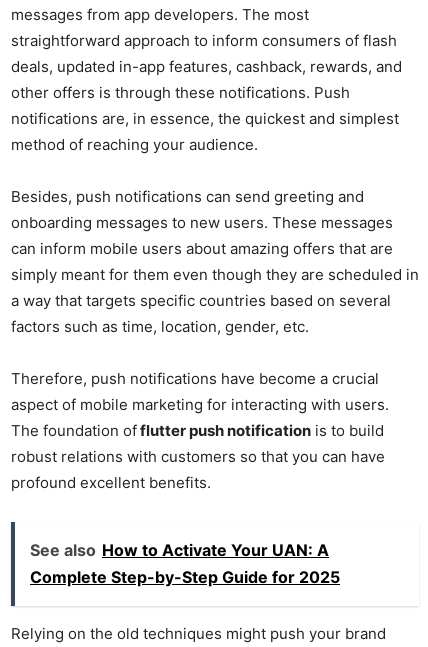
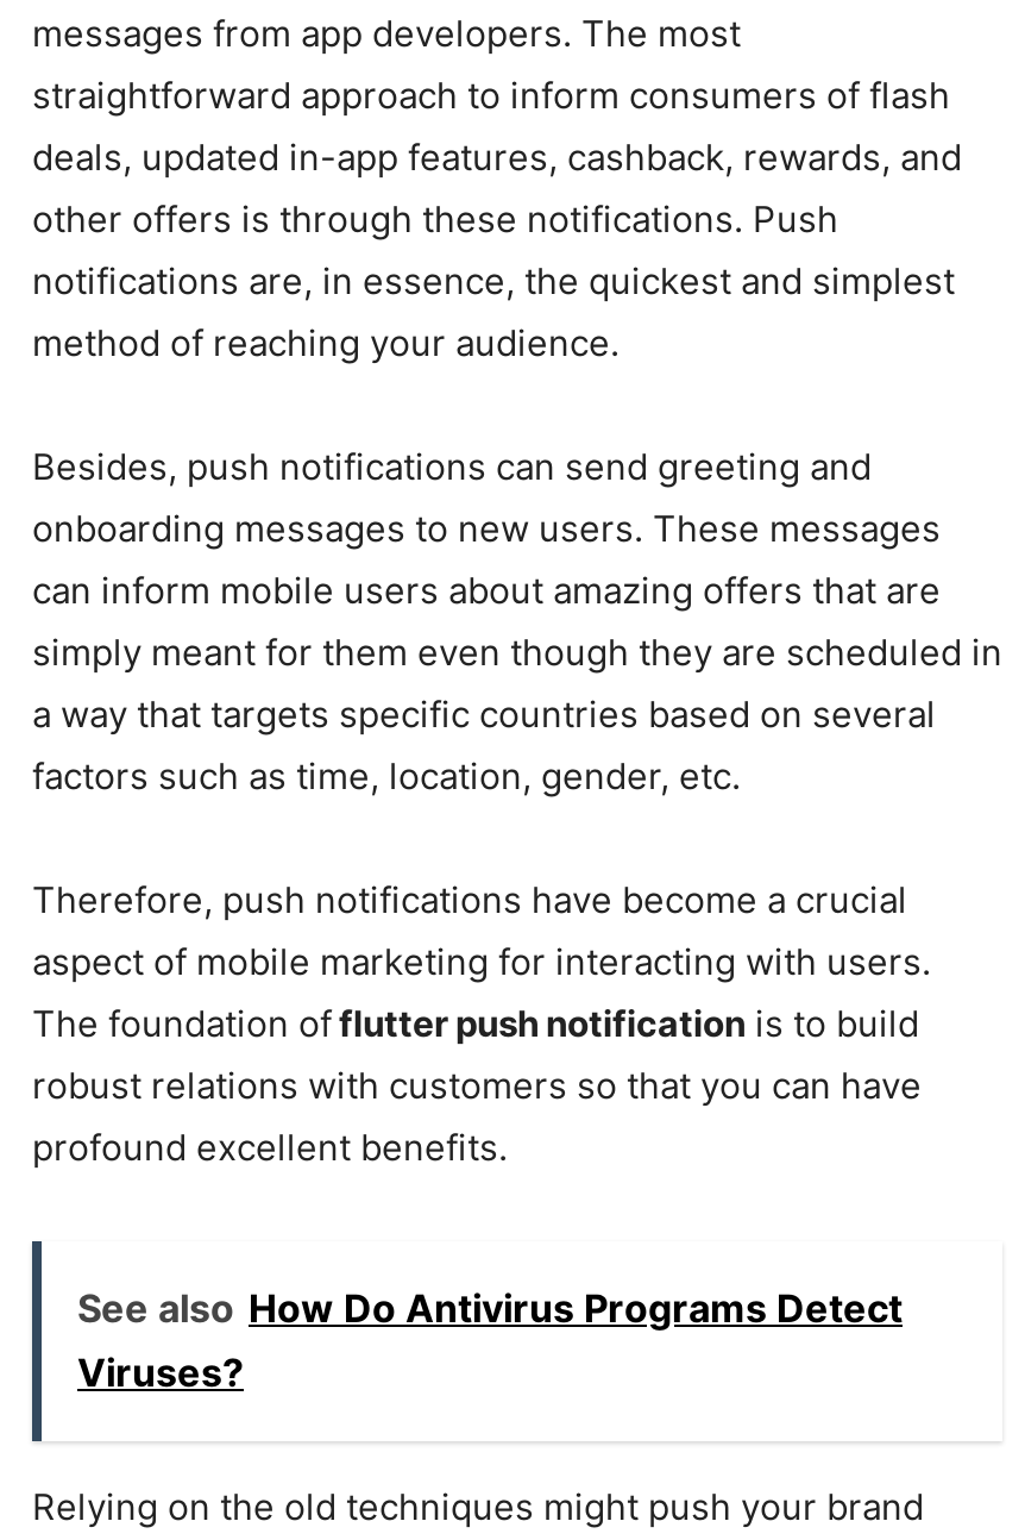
[30,540,340,587] See also How to Activate Your UAN: A | Complete Step-by-Step Guide for 2025 -> [77,1285,903,1397] See also How Do Antivirus Programs Detect | Viruses?

